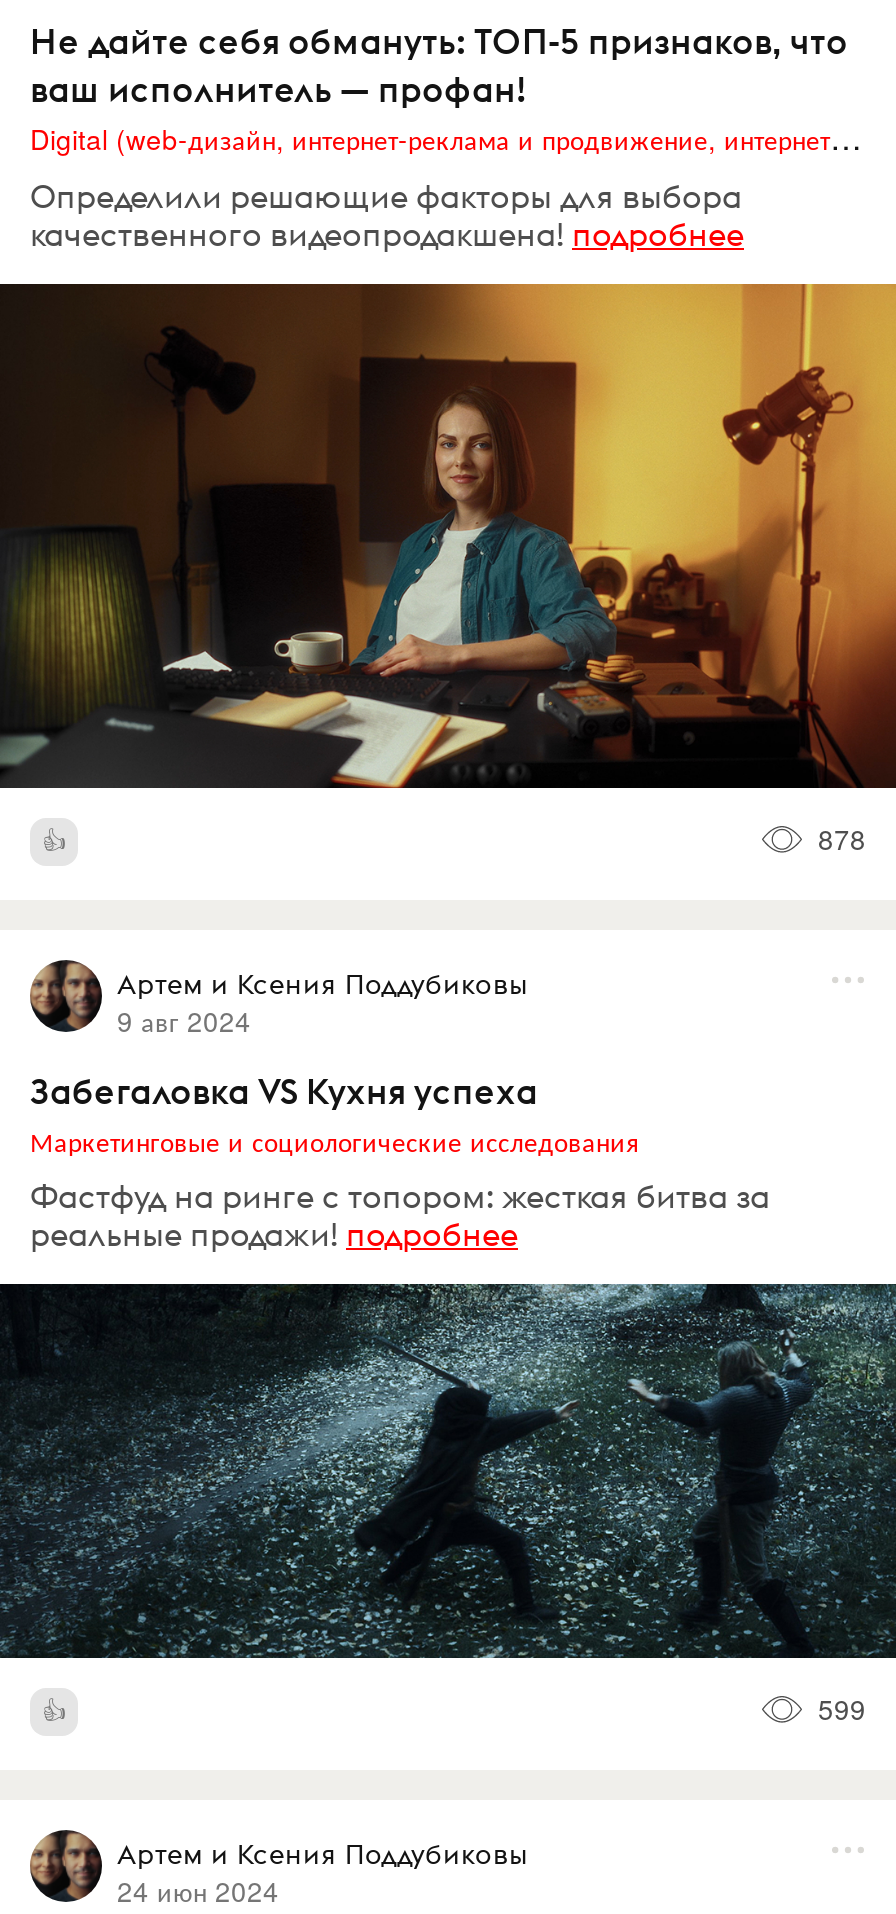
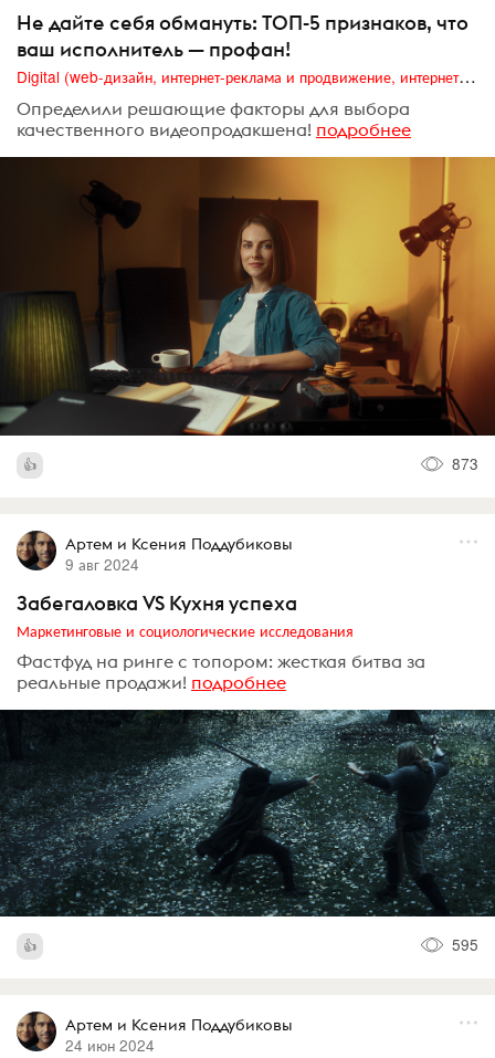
[810,817,866,857] 878 -> [447,452,478,474] 873
[810,1687,866,1727] 599 -> [447,933,478,955] 595

